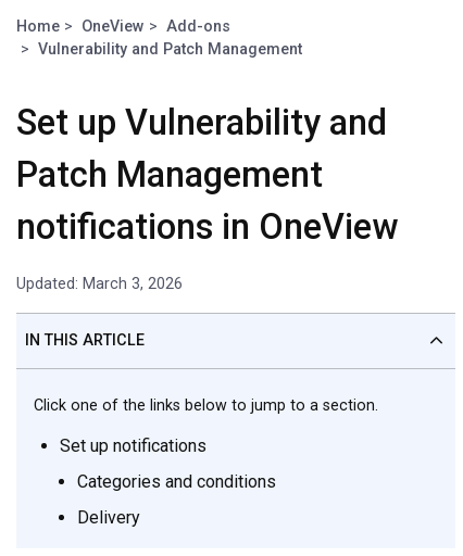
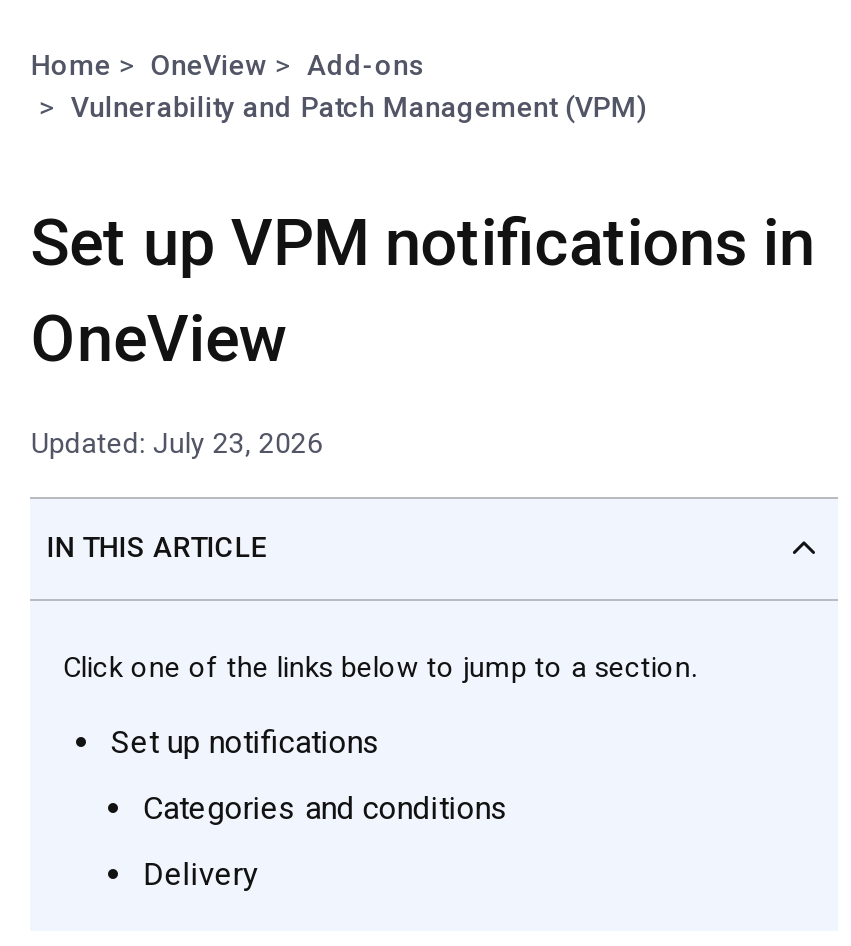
[38,40,303,58] Vulnerability and Patch Management -> [71,91,649,123] Vulnerability and Patch Management (VPM)
[17,102,398,248] Set up Vulnerability and | Patch Management | notifications in OneView -> [31,205,815,377] Set up VPM notifications in | OneView
[17,275,183,292] Updated: March 3, 2026 -> [31,427,323,459] Updated: July 23, 2026

